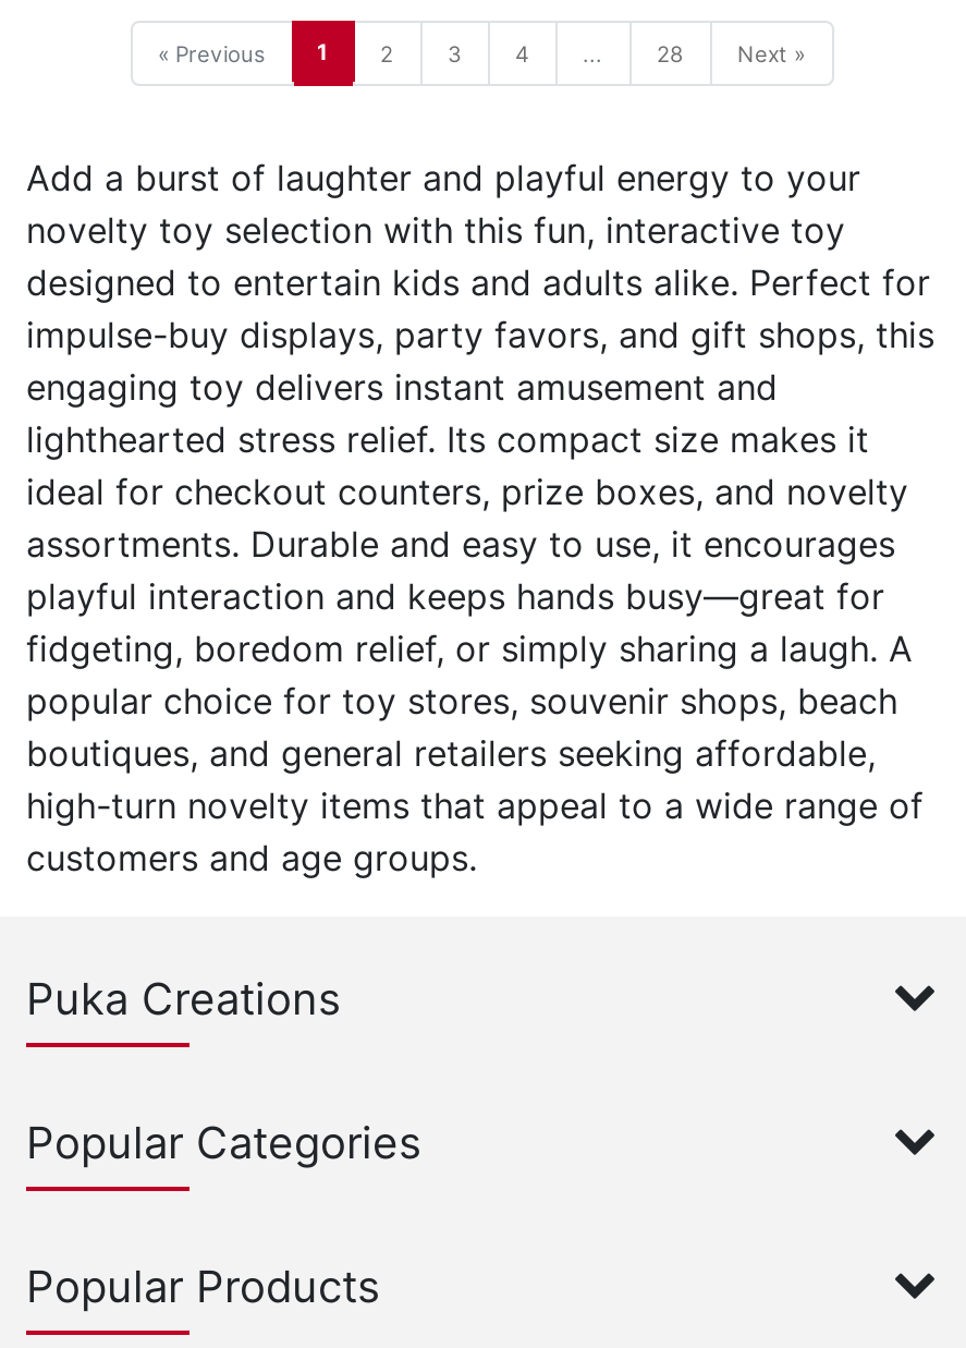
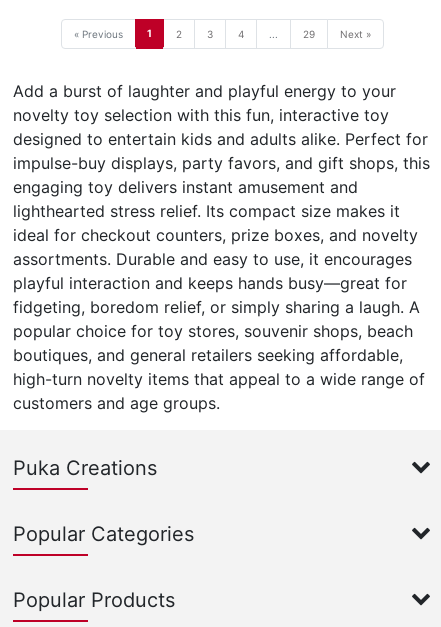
[657,40,683,66] 28 -> [302,28,314,40] 29

